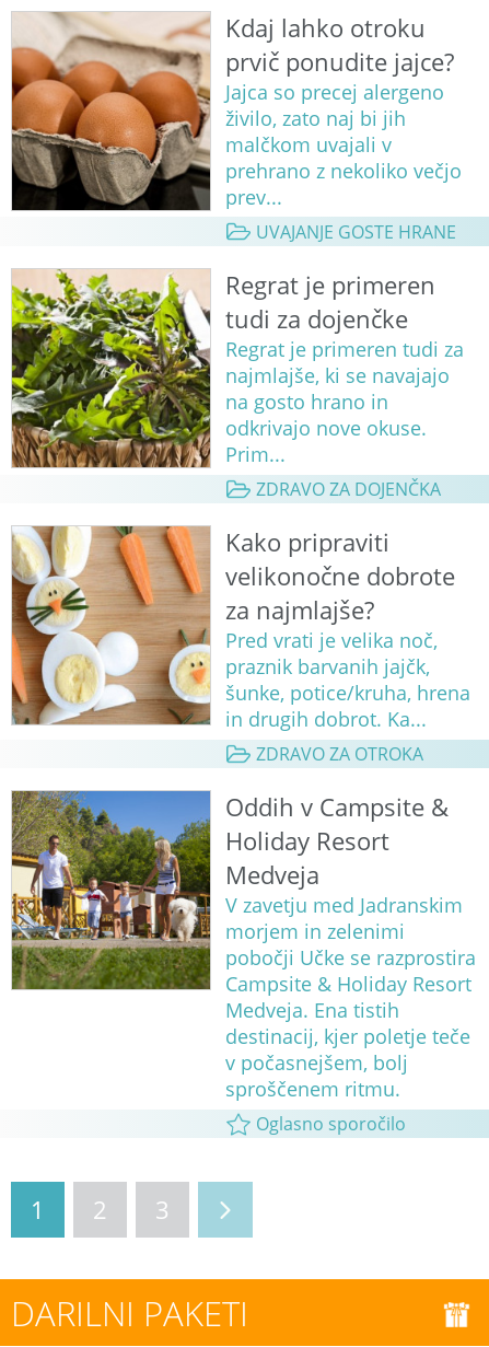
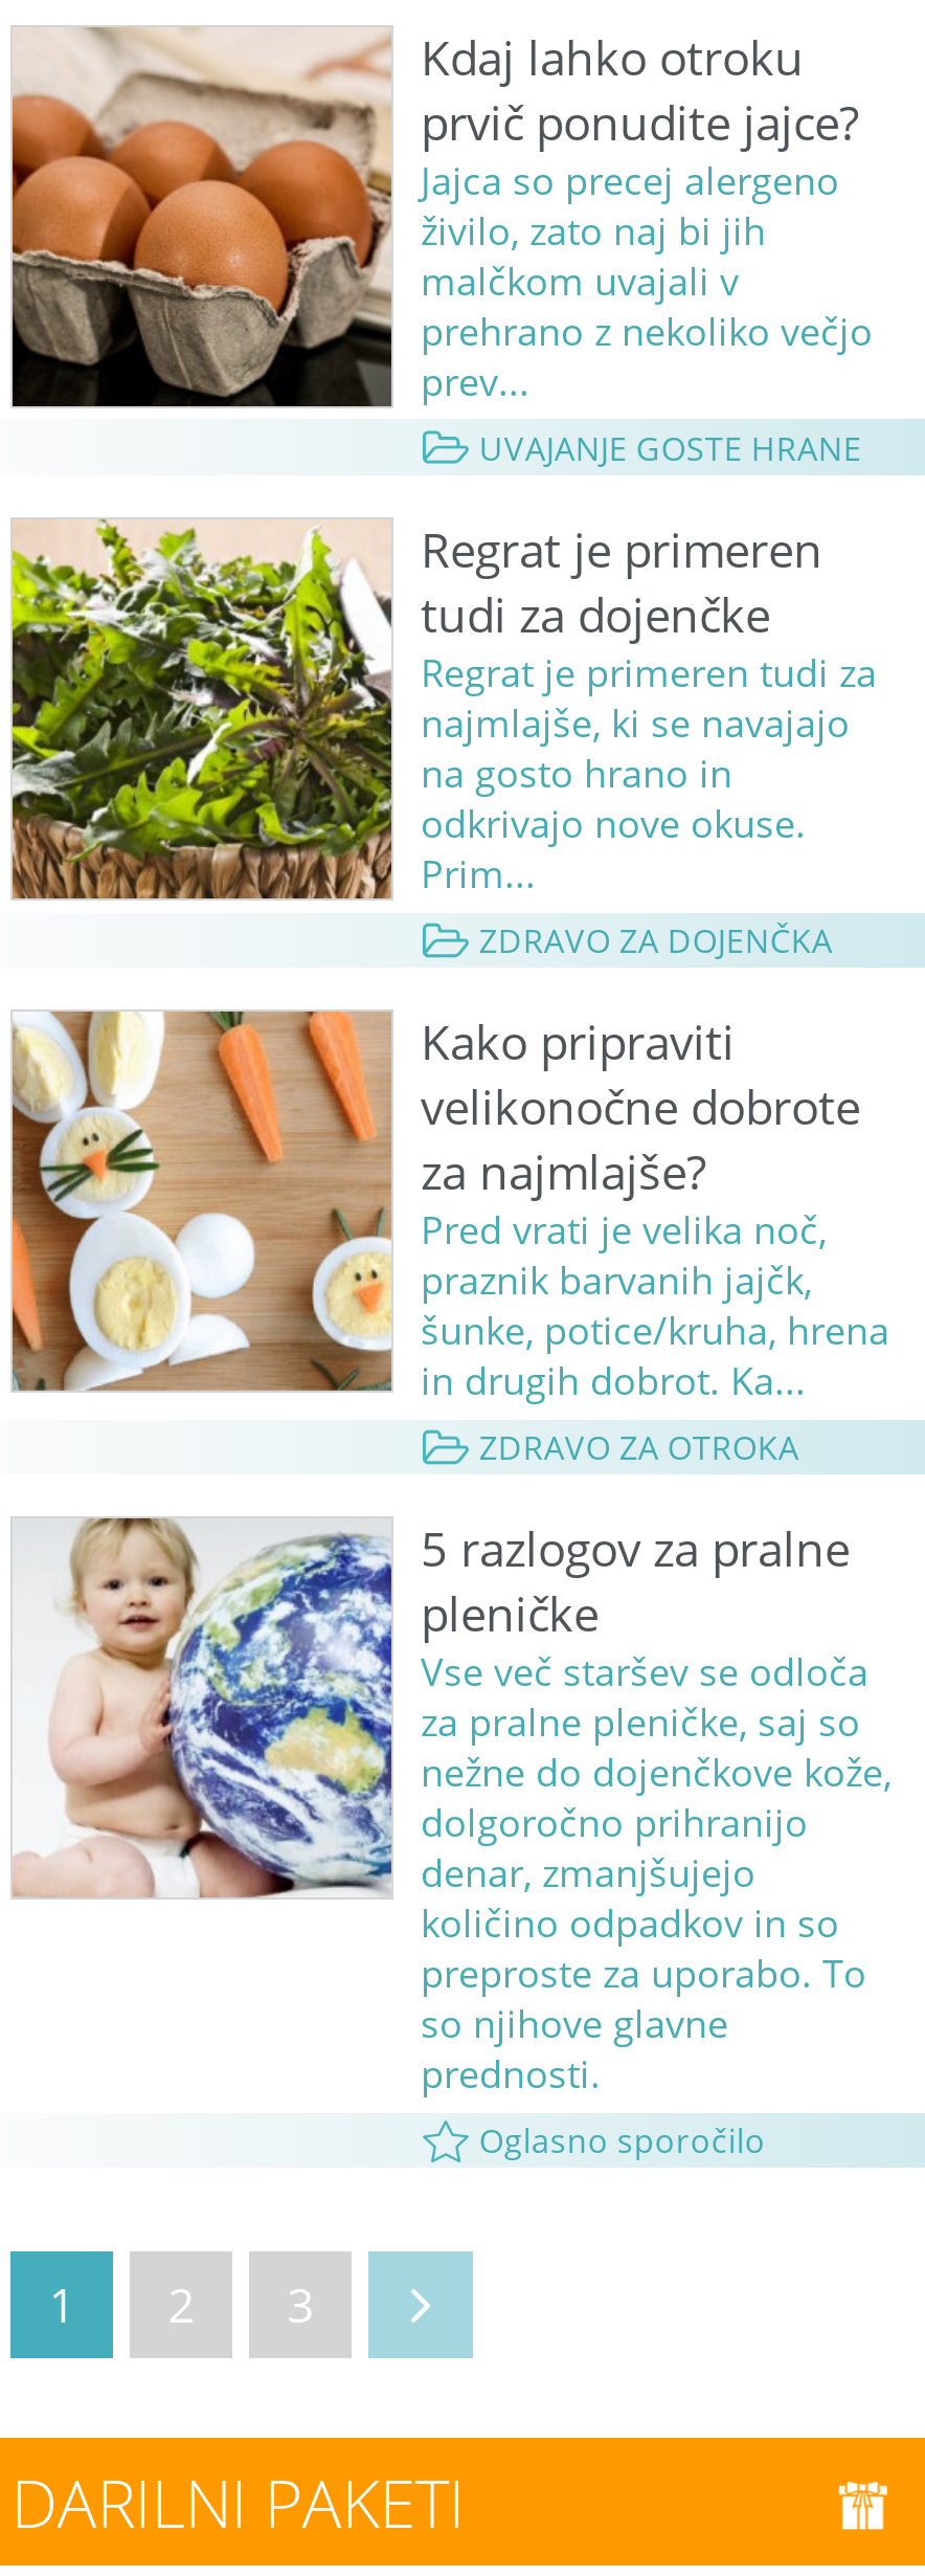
[11,790,476,1102] [image] | Oddih v Campsite & | Holiday Resort | Medveja | V zavetju med Jadranskim | morjem in zelenimi | pobočji Učke se razprostira | Campsite & Holiday Resort | Medveja. Ena tistih | destinacij, kjer poletje teče | v počasnejšem, bolj | sproščenem ritmu. -> [13,1516,892,2099] [image] | 5 razlogov za pralne | pleničke | Vse več staršev se odloča | za pralne pleničke, saj so | nežne do dojenčkove kože, | dolgoročno prihranijo | denar, zmanjšujejo | količino odpadkov in so | preproste za uporabo. To | so njihove glavne | prednosti.

